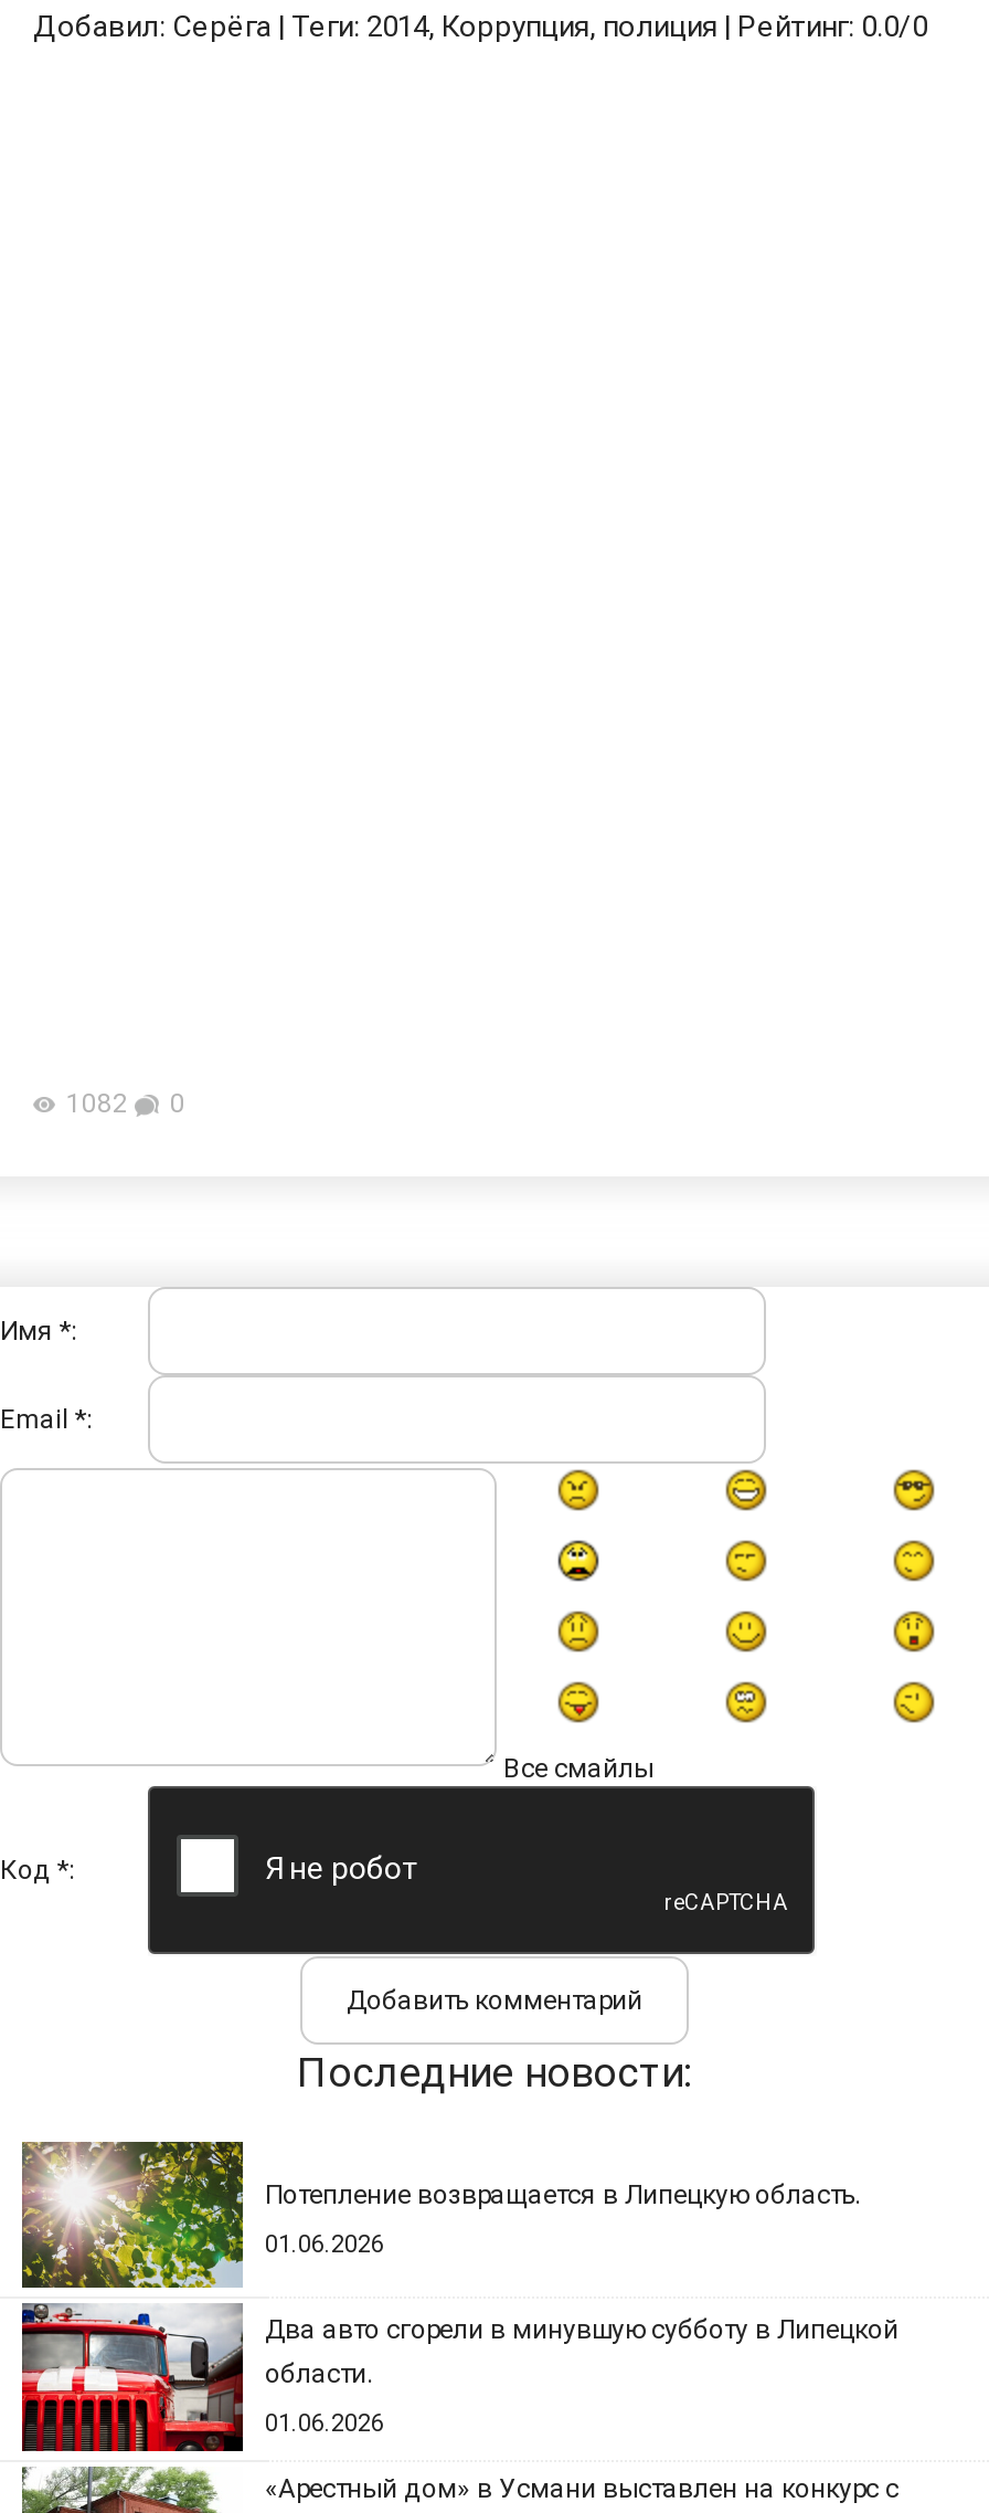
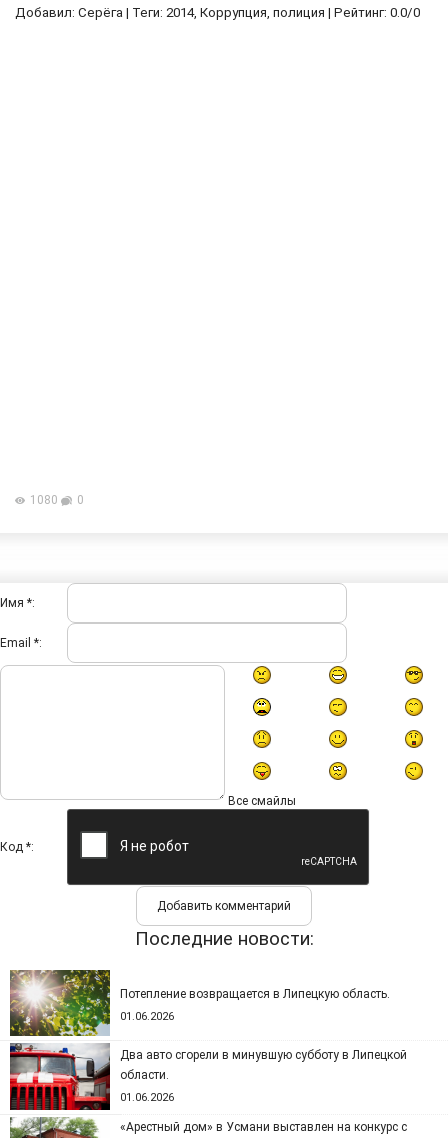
[66,1088,185,1119] 1082 0 -> [30,493,84,507] 1080 0

